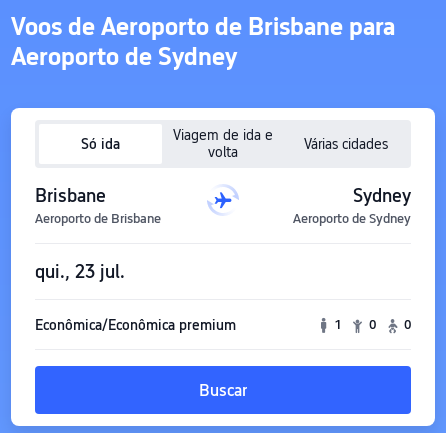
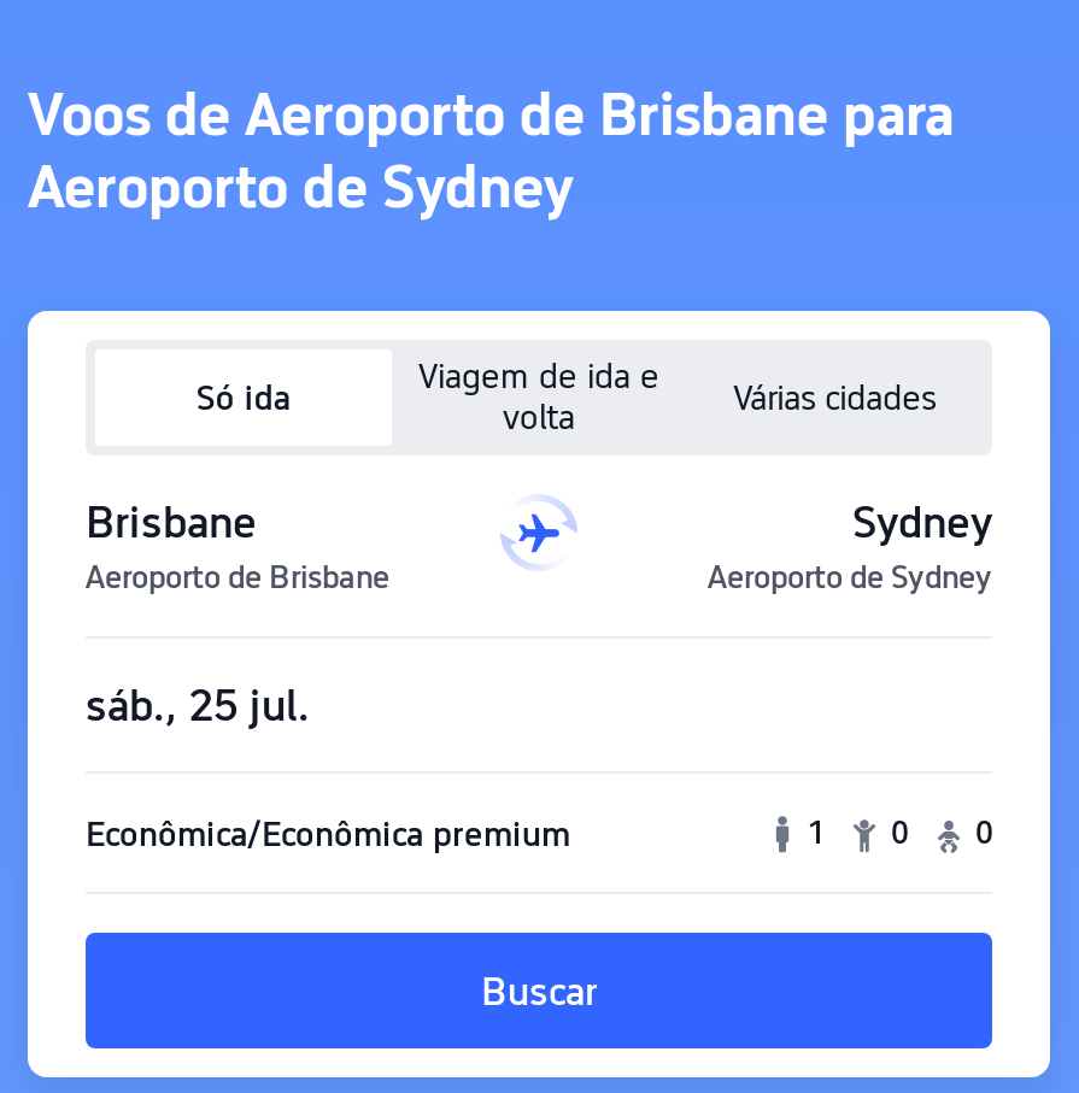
[35,261,125,282] qui., 23 jul. -> [86,680,310,730] sáb., 25 jul.

